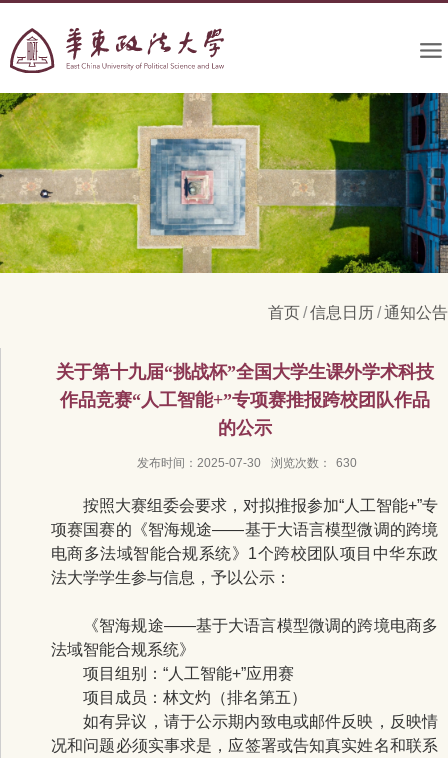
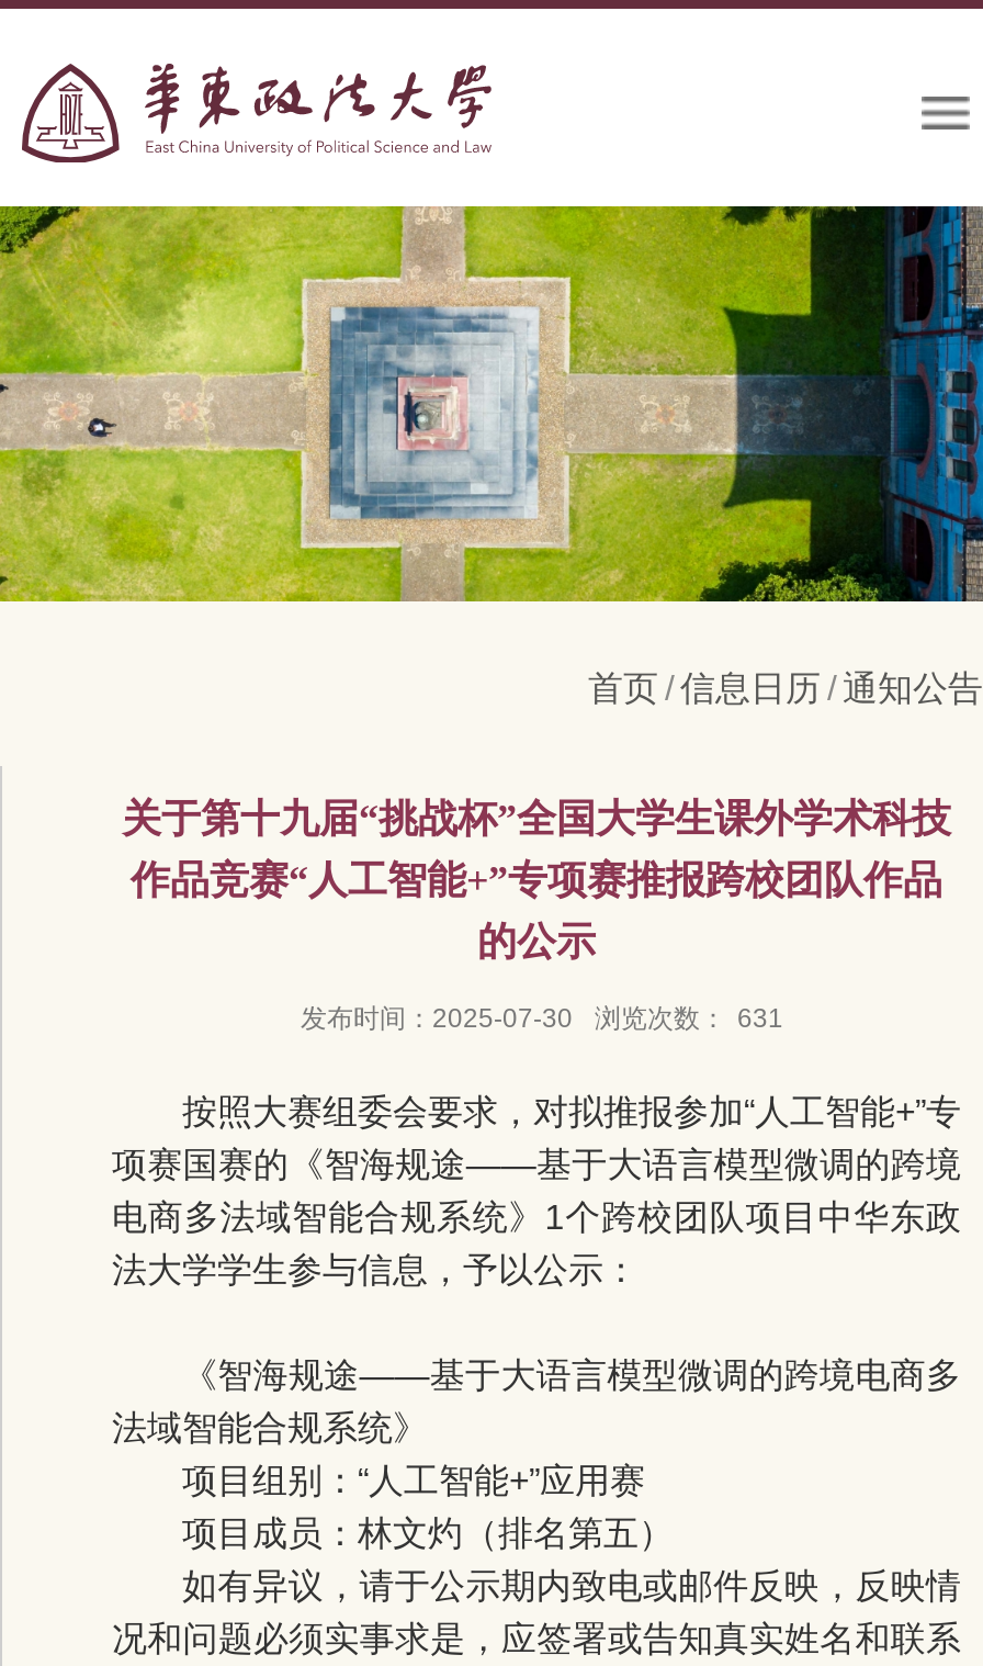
[137,455,357,469] 发布时间：2025-07-30 浏览次数： 630 -> [301,1002,783,1033] 发布时间：2025-07-30 浏览次数： 631

